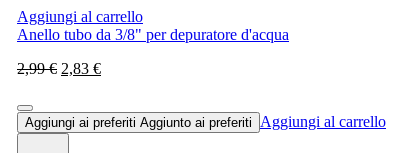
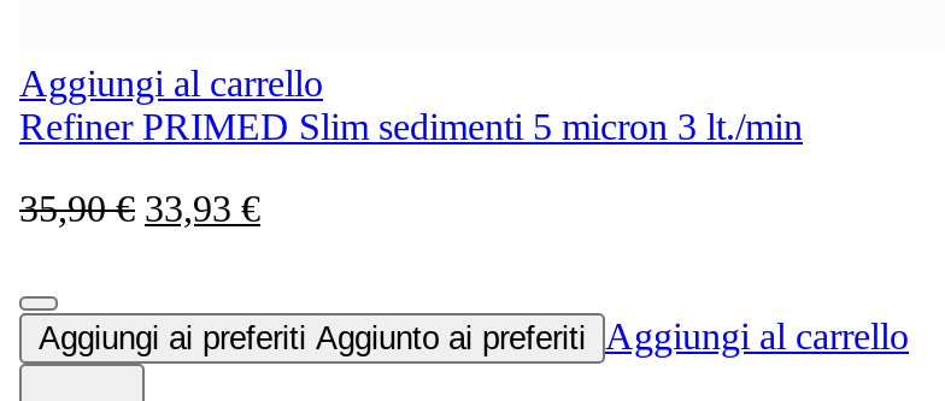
[17,26,289,43] Anello tubo da 3/8" per depuratore d'acqua -> [19,106,803,147] Refiner PRIMED Slim sedimenti 5 micron 3 lt./min
[17,60,101,77] 2,99 € 2,83 € -> [19,188,260,229] 35,90 € 33,93 €

